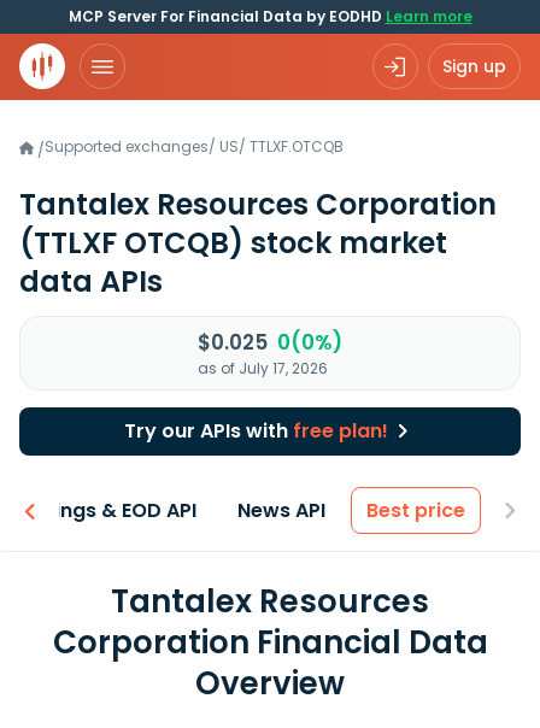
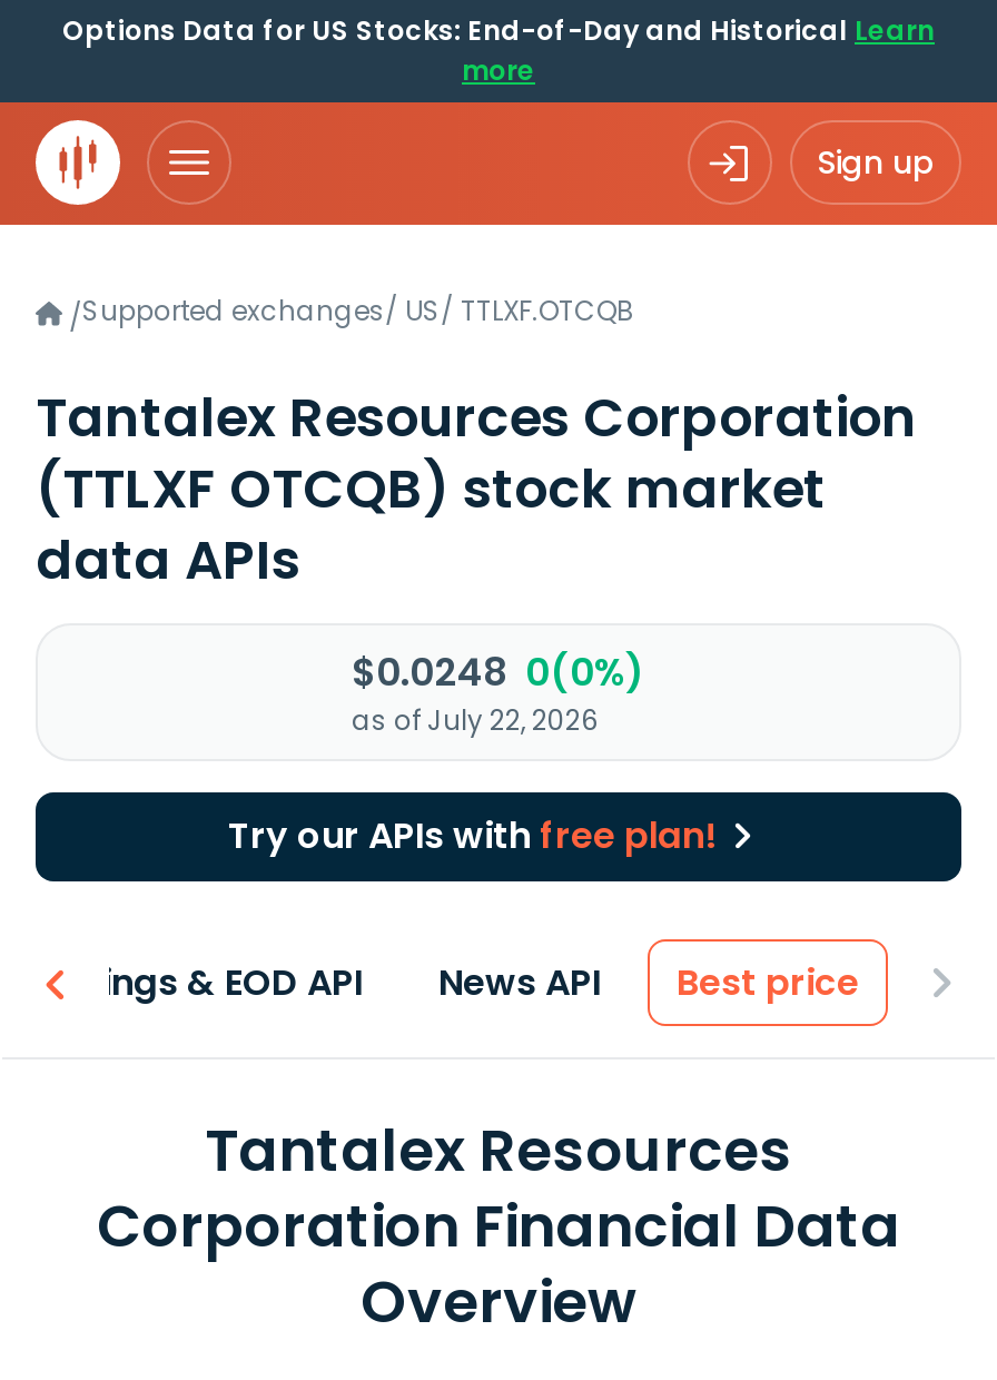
[68,6,472,27] MCP Server For Financial Data by EODHD Learn more -> [62,11,935,89] Options Data for US Stocks: End-of-Day and Historical Learn | more
[198,328,342,357] $0.025 0(0%) -> [352,645,645,699] $0.0248 0(0%)
[198,358,328,378] as of July 17, 2026 -> [352,701,599,739] as of July 22, 2026

